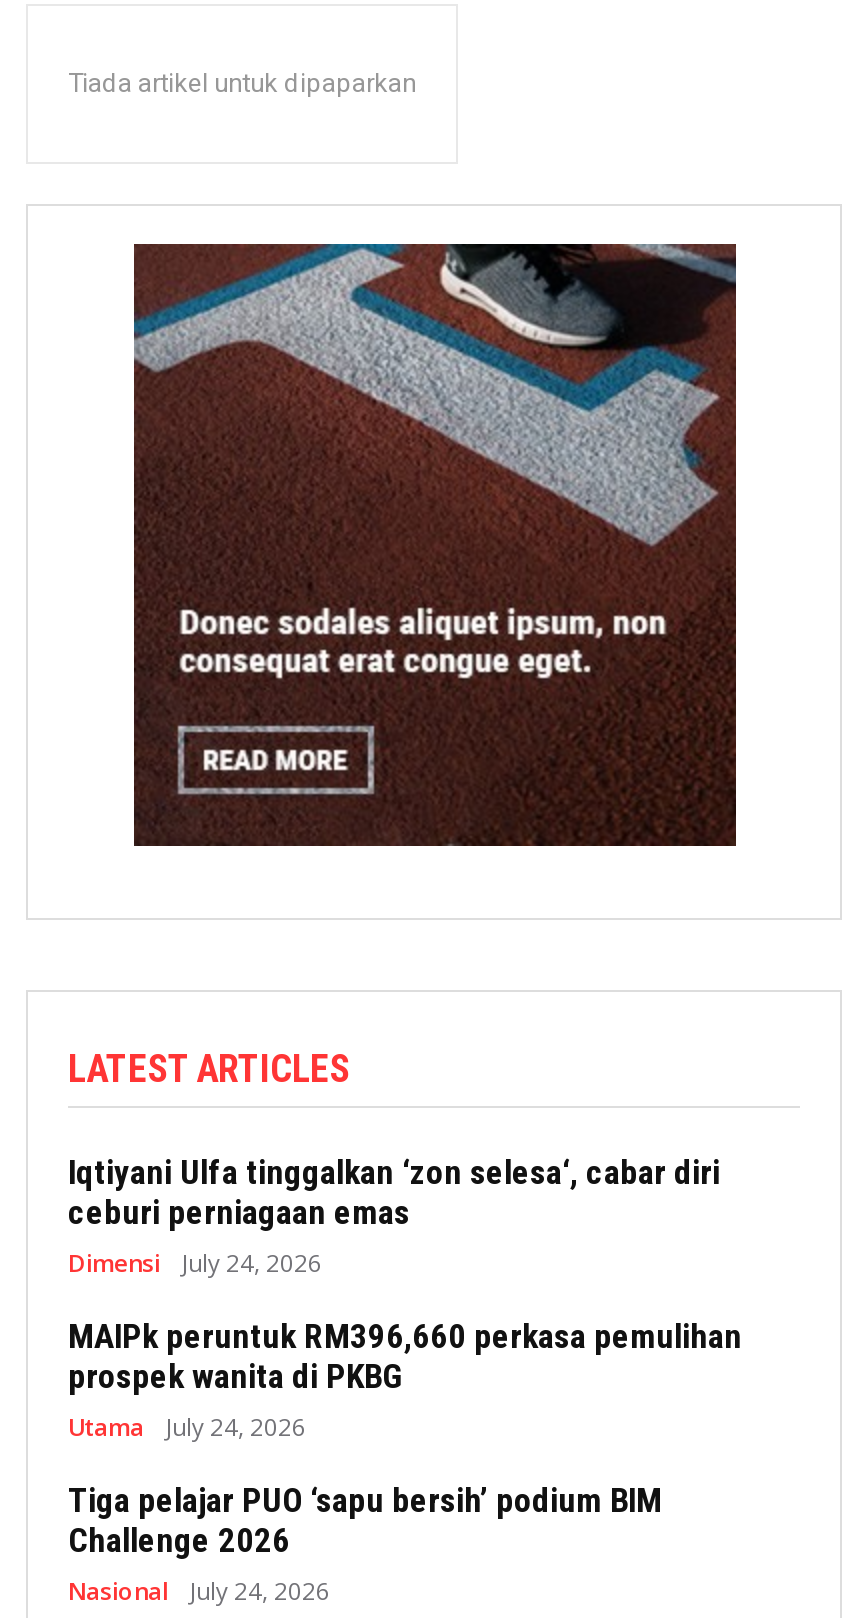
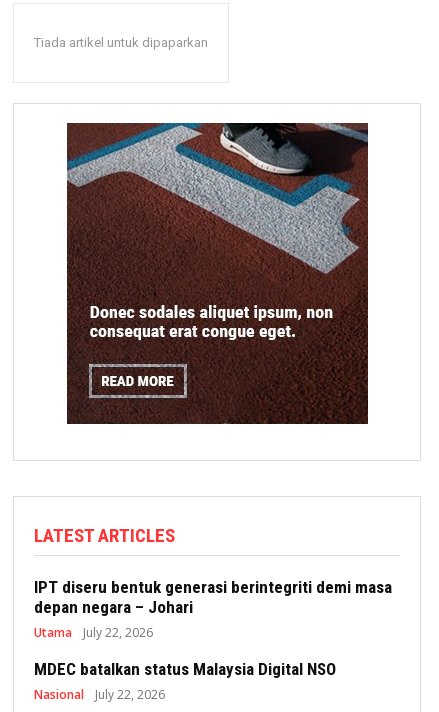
[68,1151,742,1395] Iqtiyani Ulfa tinggalkan ‘zon selesa‘, cabar diri | ceburi perniagaan emas | Dimensi | July 24, 2026 | MAIPk peruntuk RM396,660 perkasa pemulihan | prospek wanita di PKBG -> [34,577,392,617] IPT diseru bentuk generasi berintegriti demi masa | depan negara – Johari
[68,1409,306,1443] Utama July 24, 2026 -> [34,624,153,641] Utama July 22, 2026
[68,1479,662,1559] Tiga pelajar PUO ‘sapu bersih’ podium BIM | Challenge 2026 -> [34,659,336,679] MDEC batalkan status Malaysia Digital NSO
[68,1573,330,1607] Nasional July 24, 2026 -> [34,686,165,703] Nasional July 22, 2026

